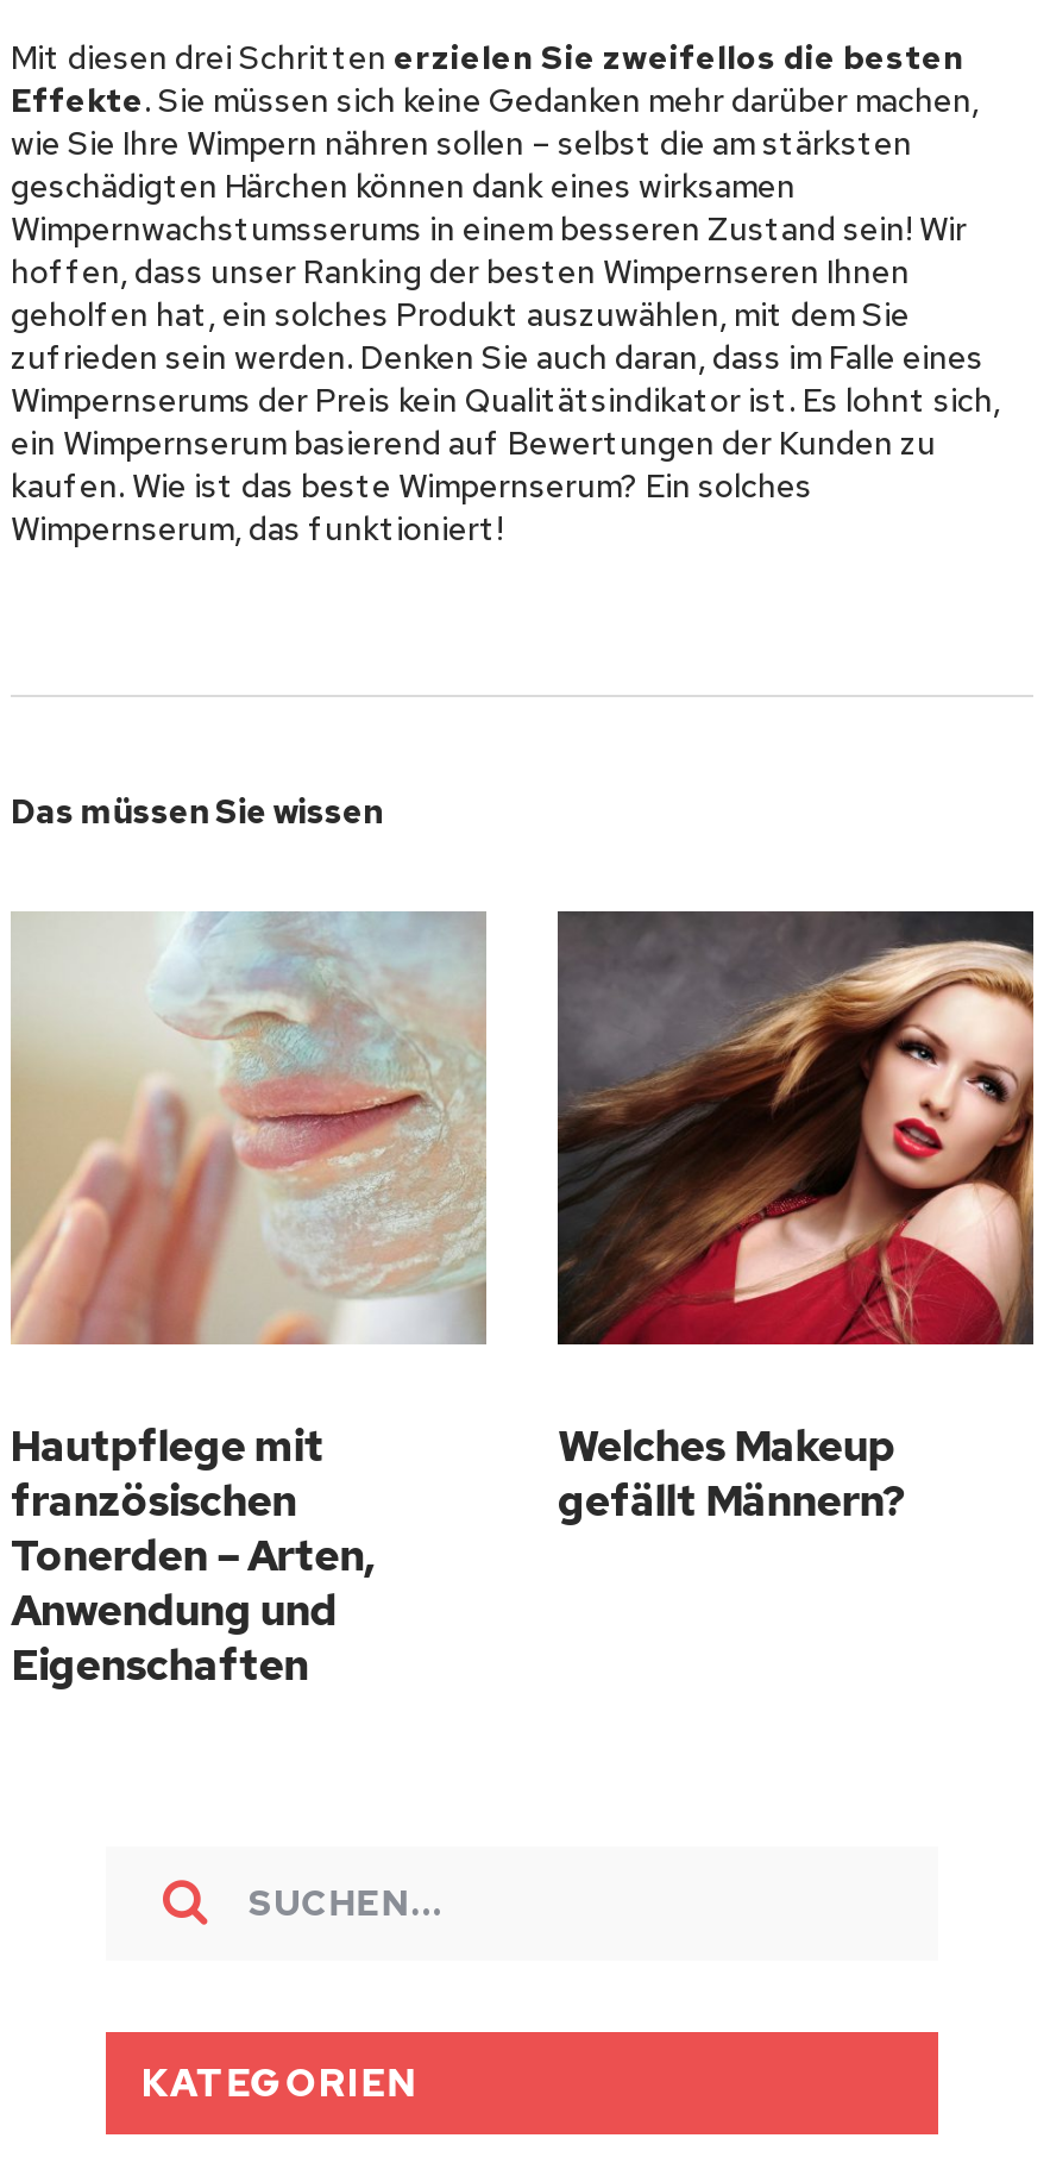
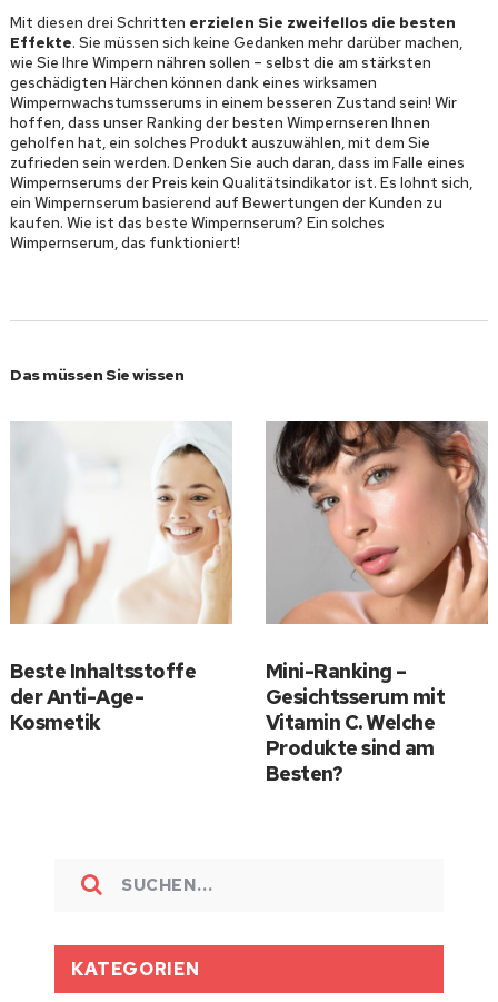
[11,911,486,1691] [image] | Hautpflege mit | französischen | Tonerden – Arten, | Anwendung und | Eigenschaften -> [10,423,232,735] [image] | Beste Inhaltsstoffe | der Anti-Age- | Kosmetik
[558,911,1036,1527] [image] | Welches Makeup | gefällt Männern? -> [266,420,489,786] [image] | Mini-Ranking – | Gesichtsserum mit | Vitamin C. Welche | Produkte sind am | Besten?

